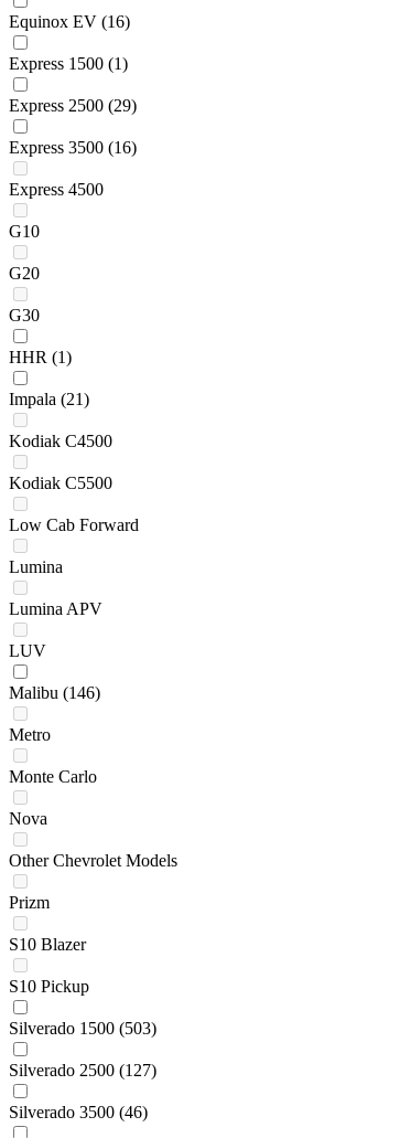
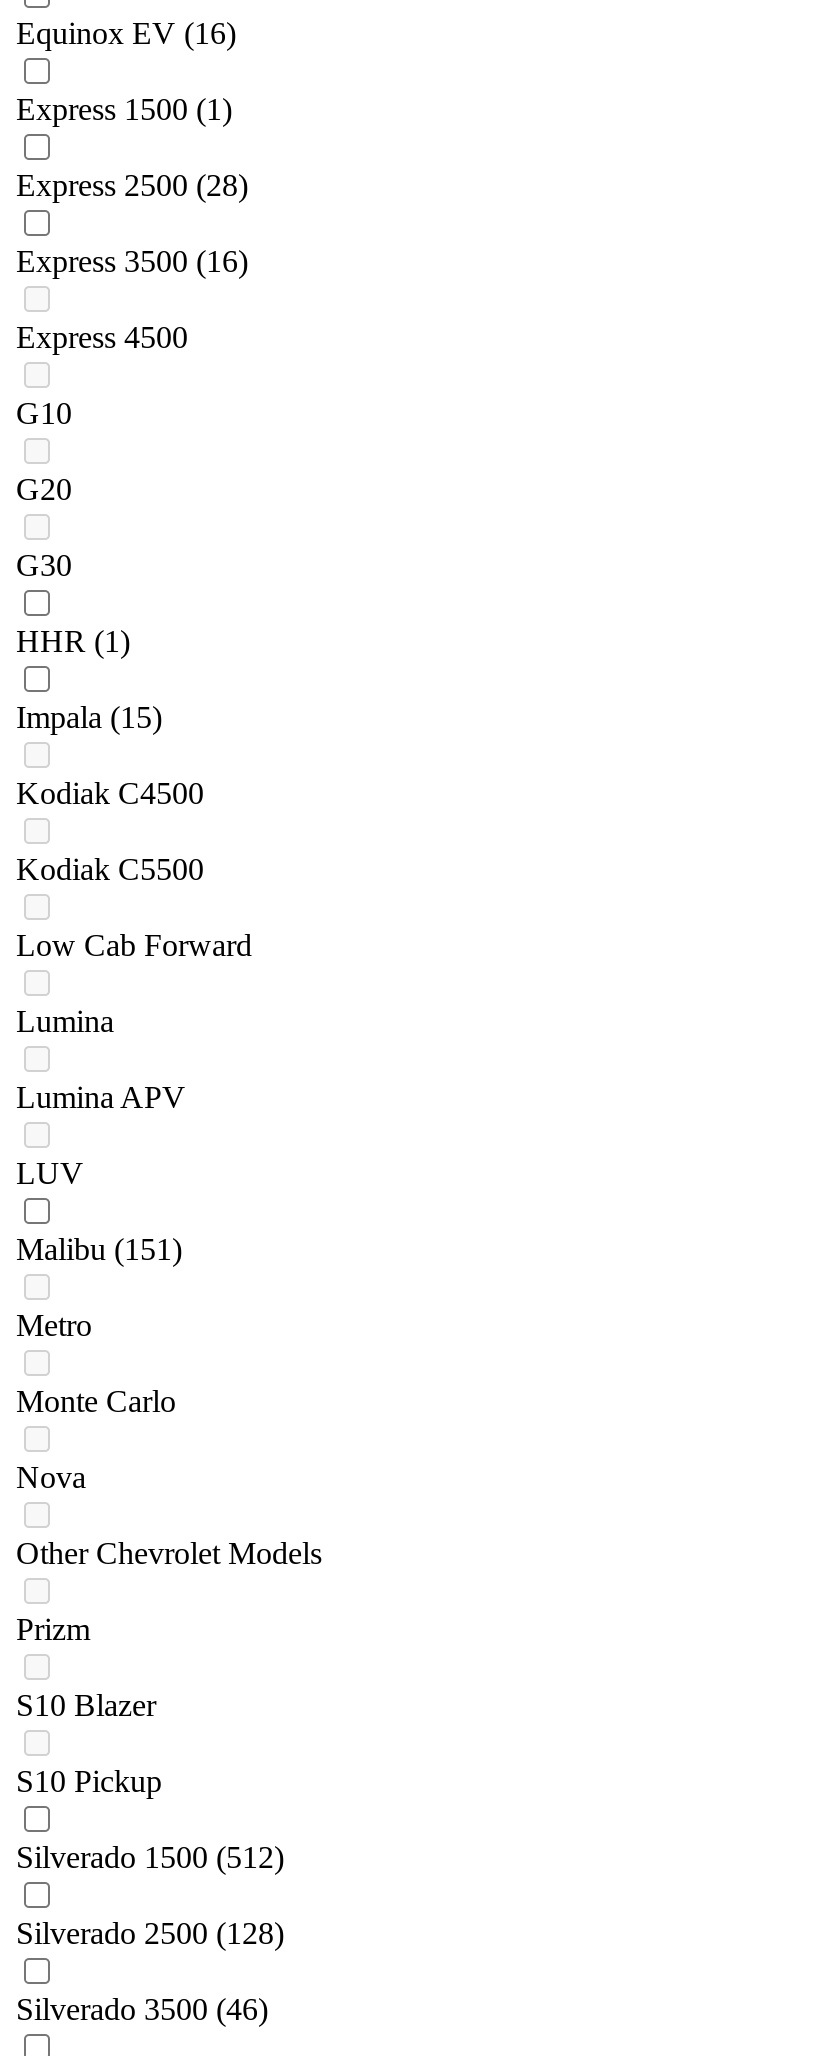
[9,96,137,115] Express 2500 (29) -> [16,169,248,203] Express 2500 (28)
[9,390,89,409] Impala (21) -> [16,701,162,735] Impala (15)
[9,684,100,702] Malibu (146) -> [16,1233,182,1267] Malibu (151)
[9,1019,156,1038] Silverado 1500 (503) -> [16,1841,284,1875] Silverado 1500 (512)
[9,1061,156,1080] Silverado 2500 (127) -> [16,1917,284,1951] Silverado 2500 (128)

